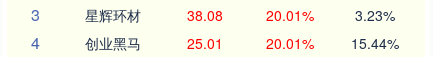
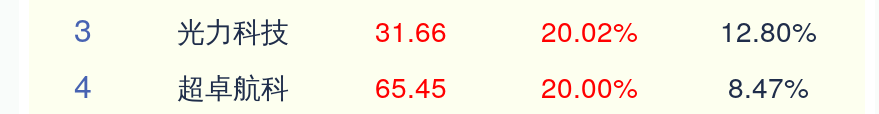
[84,5,394,25] 星辉环材 | 38.08 | 20.01% | 3.23% -> [177,10,816,50] 光力科技 | 31.66 | 20.02% | 12.80%
[84,33,398,53] 创业黑马 | 25.01 | 20.01% | 15.44% -> [177,66,808,106] 超卓航科 | 65.45 | 20.00% | 8.47%

